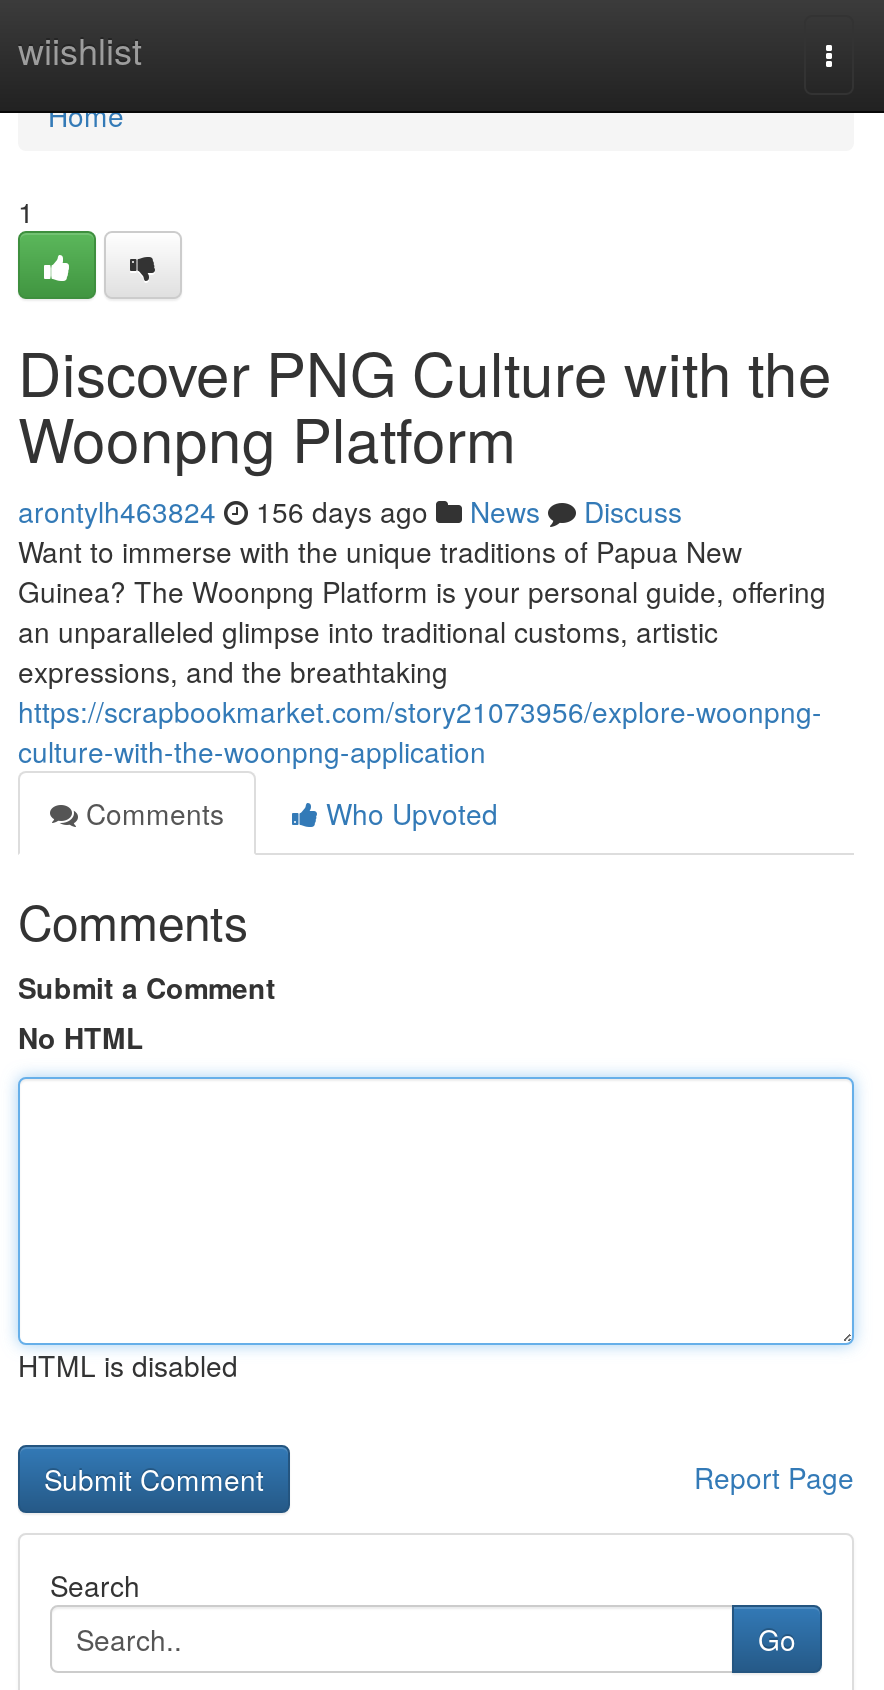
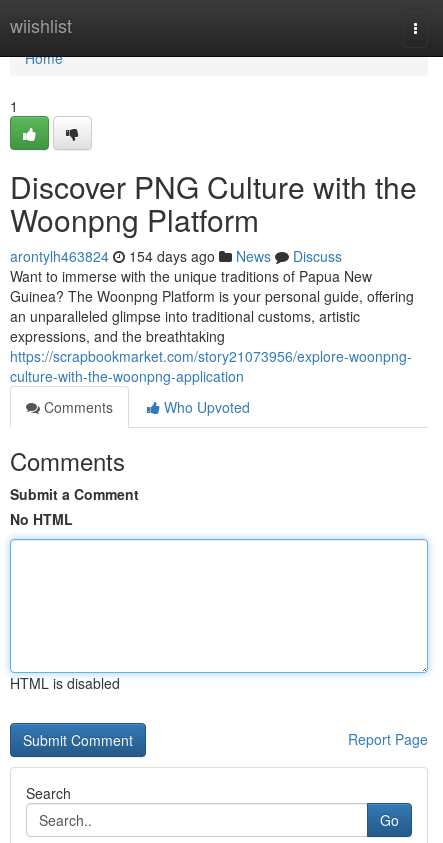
[18,491,682,531] arontylh463824 156 days ago News Discuss -> [10,246,342,266] arontylh463824 154 days ago News Discuss

